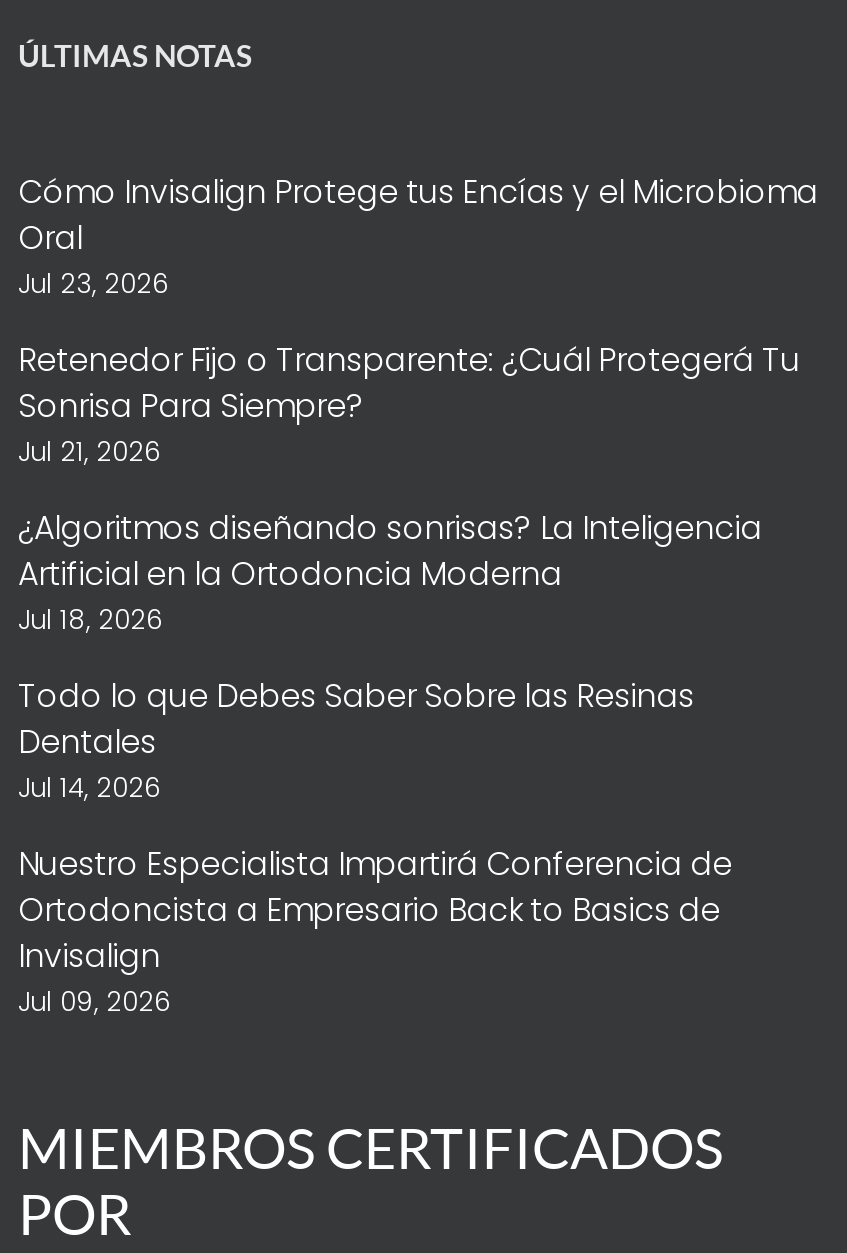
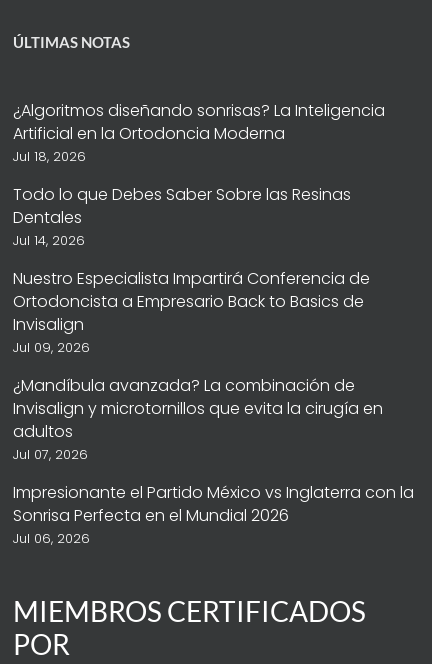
[18,169,818,471] Cómo Invisalign Protege tus Encías y el Microbioma | Oral | Jul 23, 2026 | Retenedor Fijo o Transparente: ¿Cuál Protegerá Tu | Sonrisa Para Siempre? | Jul 21, 2026 -> none
moved [18,505,762,1021] -> [13,99,385,357]: ¿Algoritmos diseñando sonrisas? La Inteligencia | Artificial en la Ortodoncia Moderna | Jul 18, 2026 | ... | Invisalign | Jul 09, 2026
none -> [13,374,414,548] ¿Mandíbula avanzada? La combinación de | Invisalign y microtornillos que evita la cirugía en | adultos | Jul 07, 2026 | Impresionante el Partido México vs Inglaterra con la | Sonrisa Perfecta en el Mundial 2026 | Jul 06, 2026

